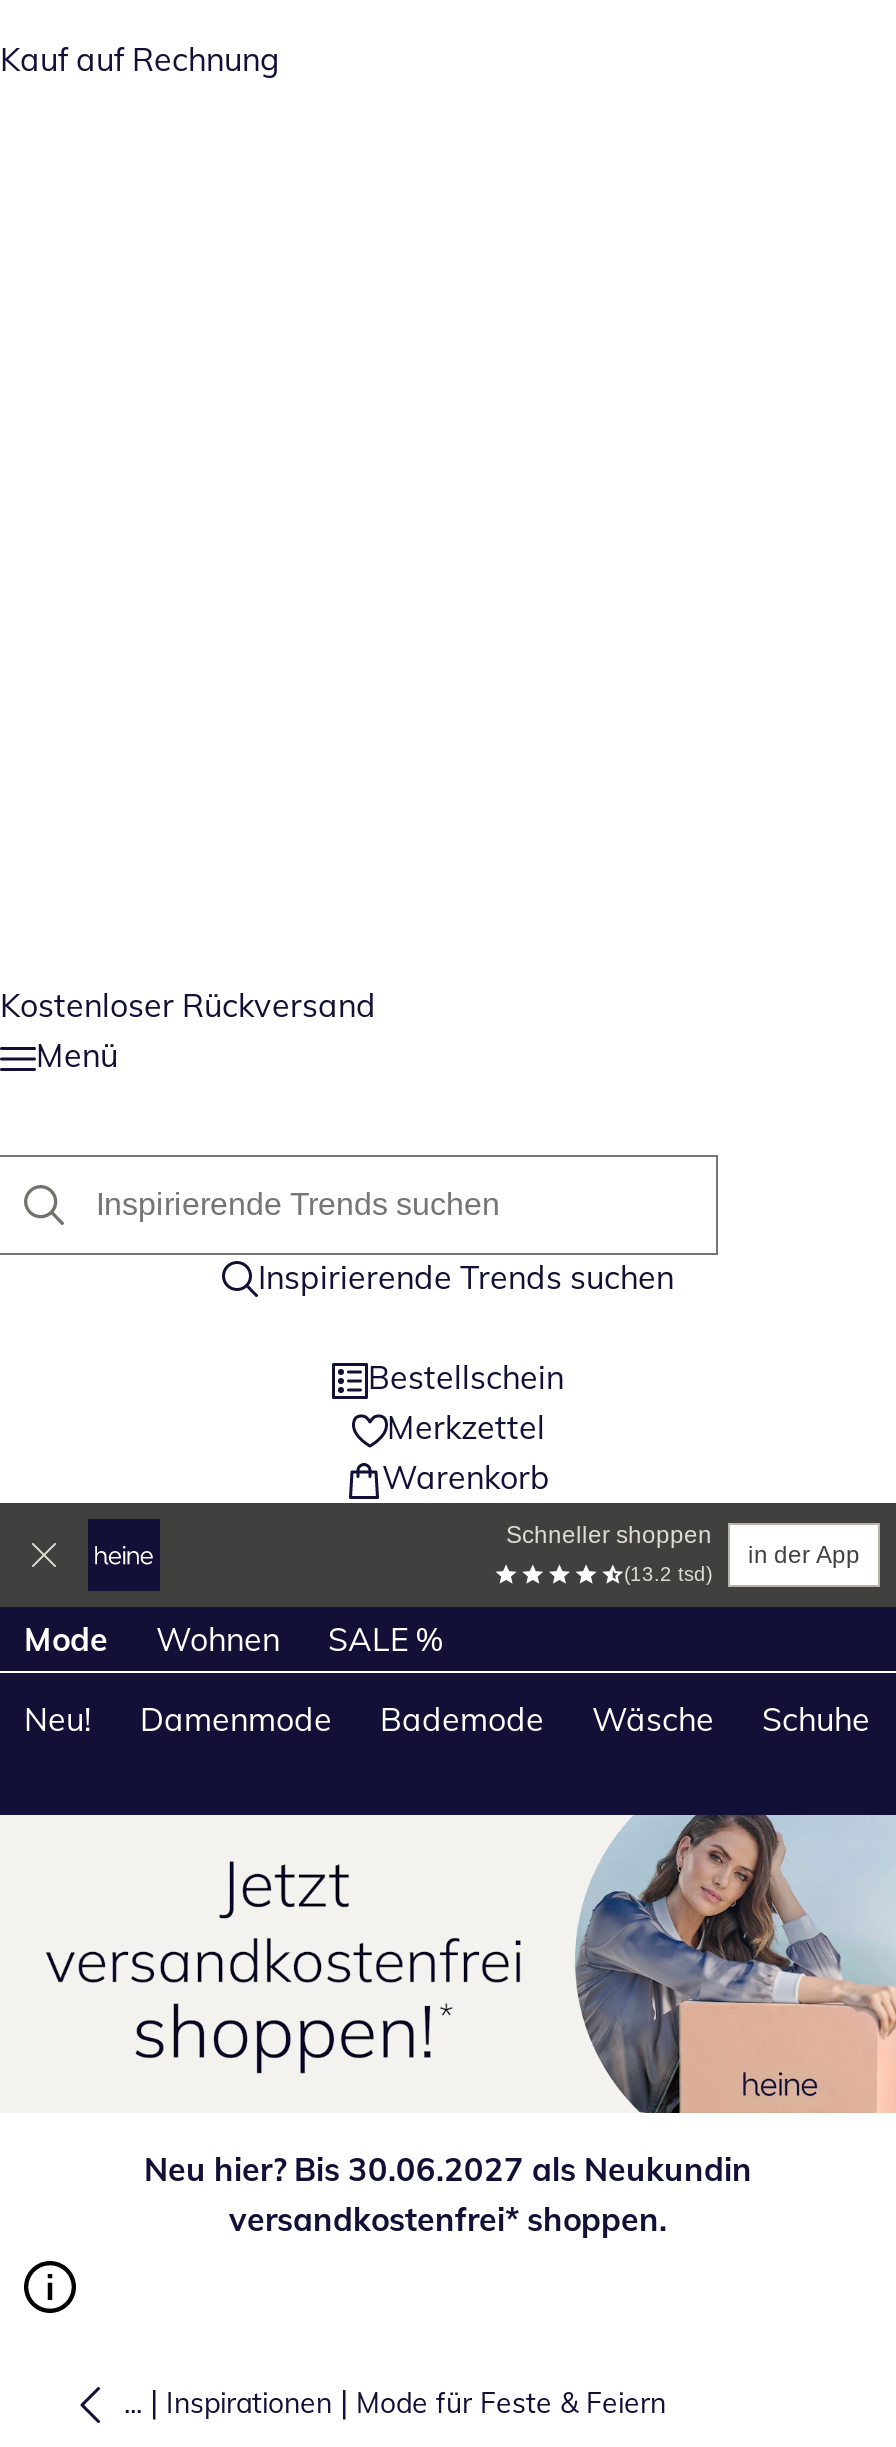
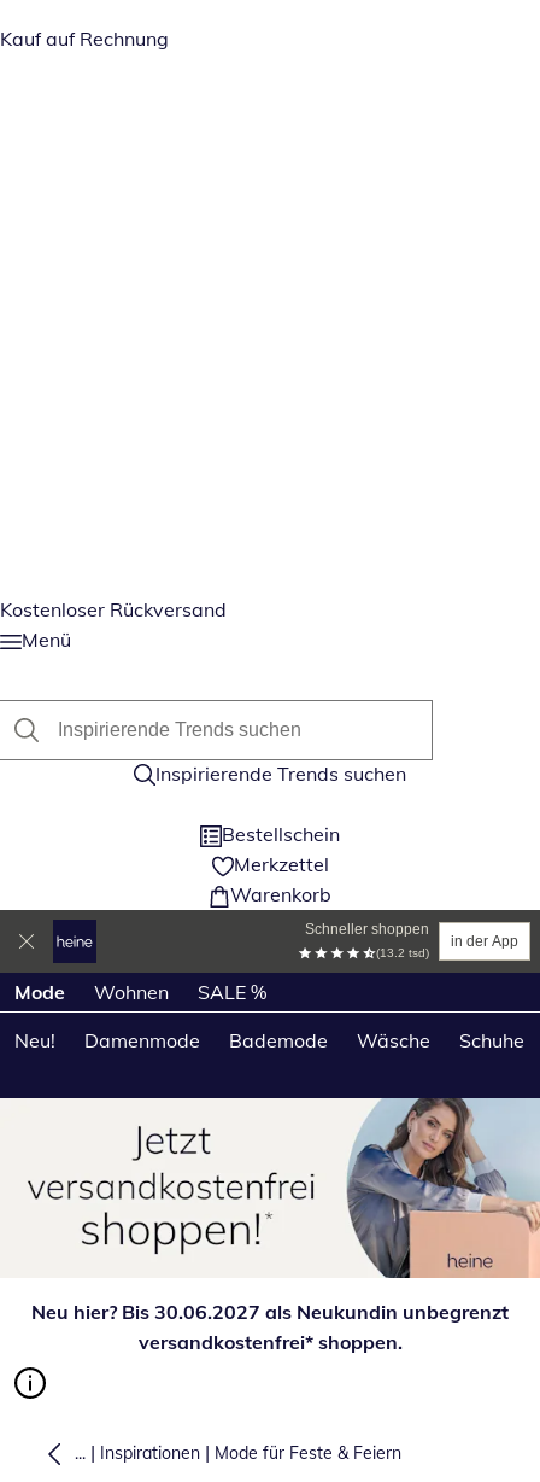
[144,2149,752,2189] Neu hier? Bis 30.06.2027 als Neukundin -> [31,1300,509,1324] Neu hier? Bis 30.06.2027 als Neukundin unbegrenzt

